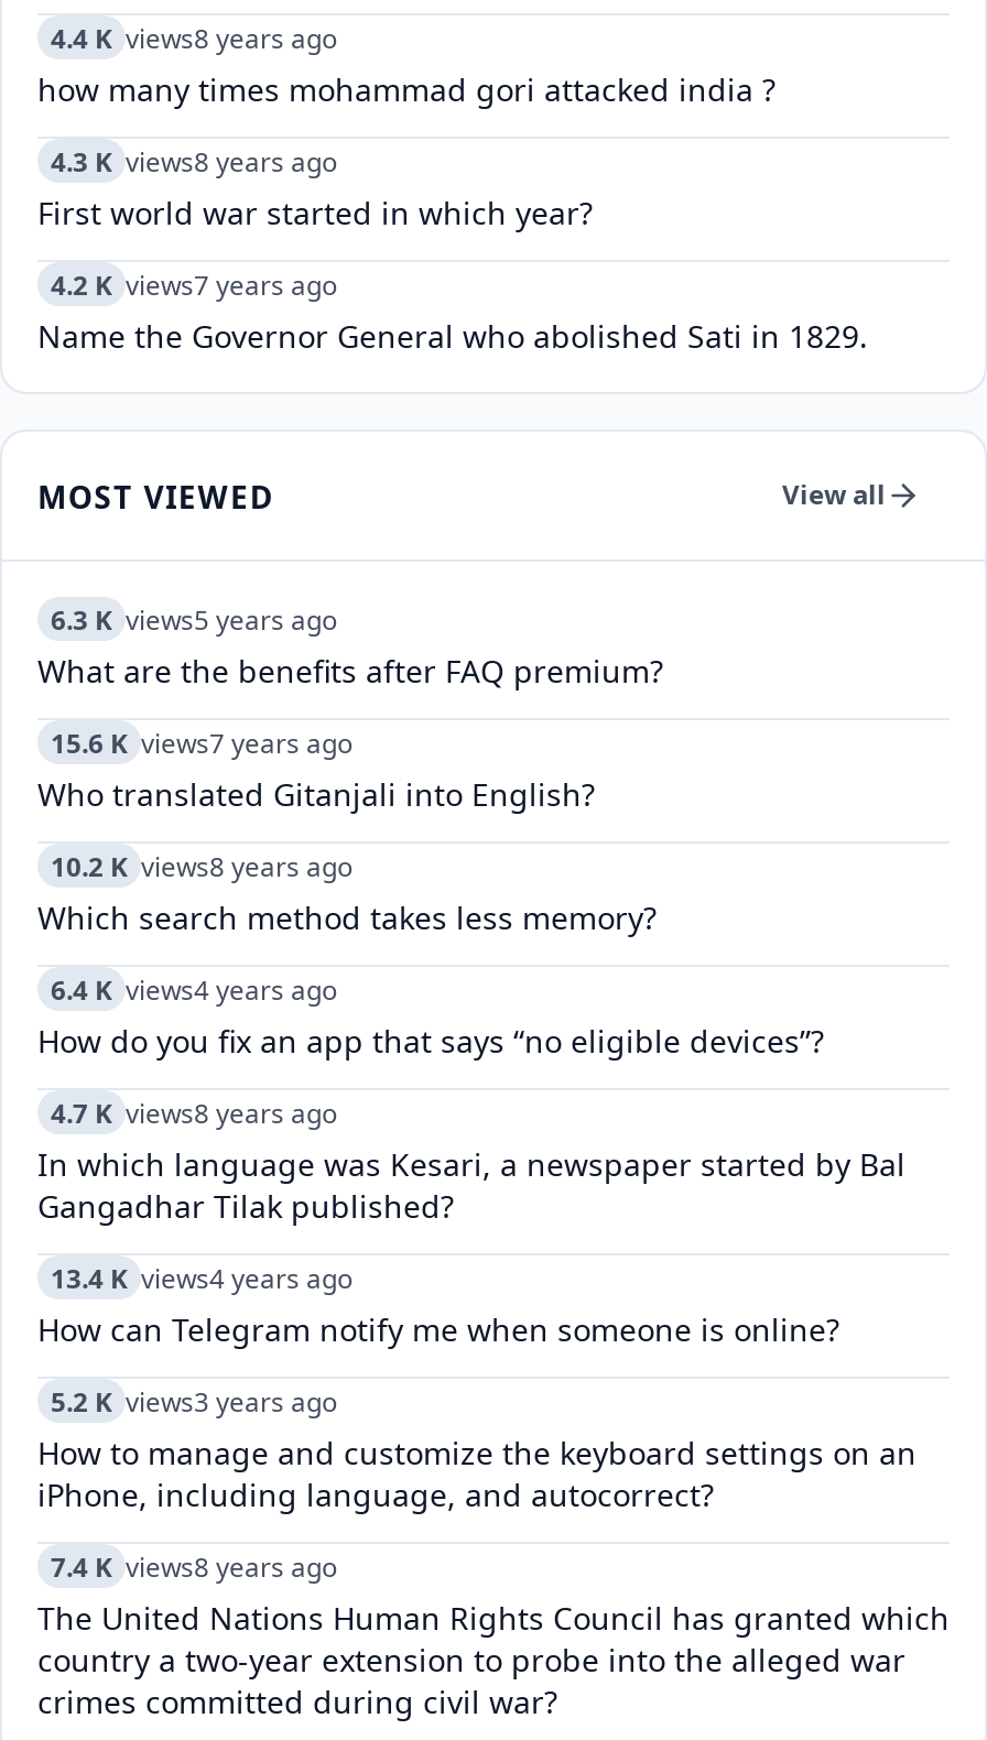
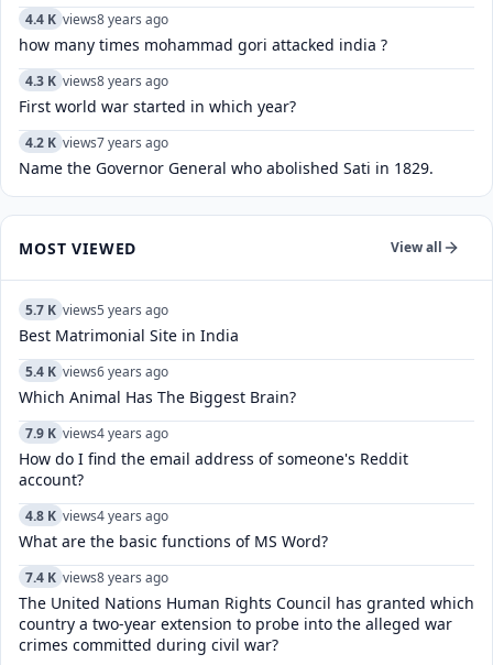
[37,600,916,1515] 6.3 K views5 years ago | What are the benefits after FAQ premium? | 15.6 K views7 years ago | Who translated Gitanjali into English? | 10.2 K views8 years ago | Which search method takes less memory? | 6.4 K views4 years ago | How do you fix an app that says “no eligible devices”? | 4.7 K views8 years ago | In which language was Kesari, a newspaper started by Bal | Gangadhar Tilak published? | 13.4 K views4 years ago | How can Telegram notify me when someone is online? | 5.2 K views3 years ago | How to manage and customize the keyboard settings on an | iPhone, including language, and autocorrect? -> [19,300,408,552] 5.7 K views5 years ago | Best Matrimonial Site in India | 5.4 K views6 years ago | Which Animal Has The Biggest Brain? | 7.9 K views4 years ago | How do I find the email address of someone's Reddit | account? | 4.8 K views4 years ago | What are the basic functions of MS Word?

